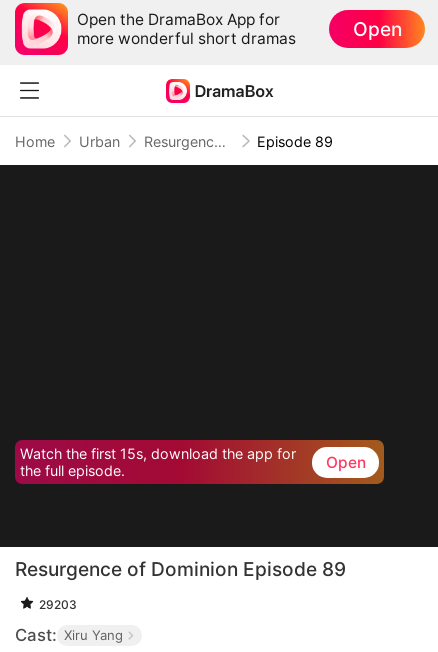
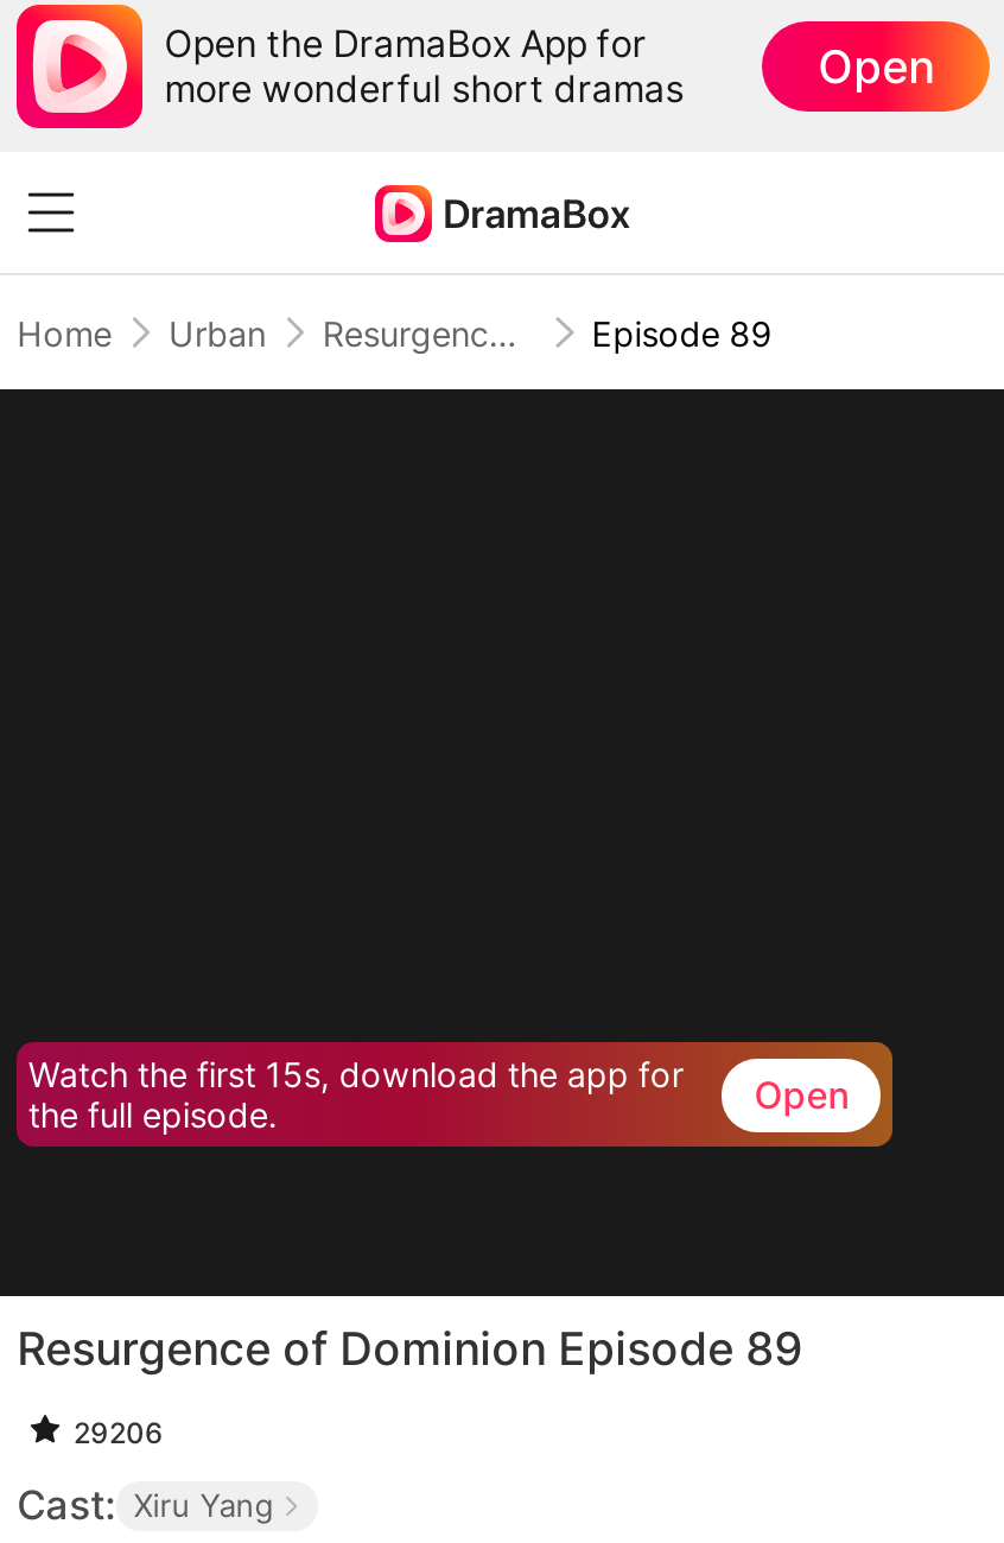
[39,597,77,612] 29203 -> [74,1414,164,1450] 29206

